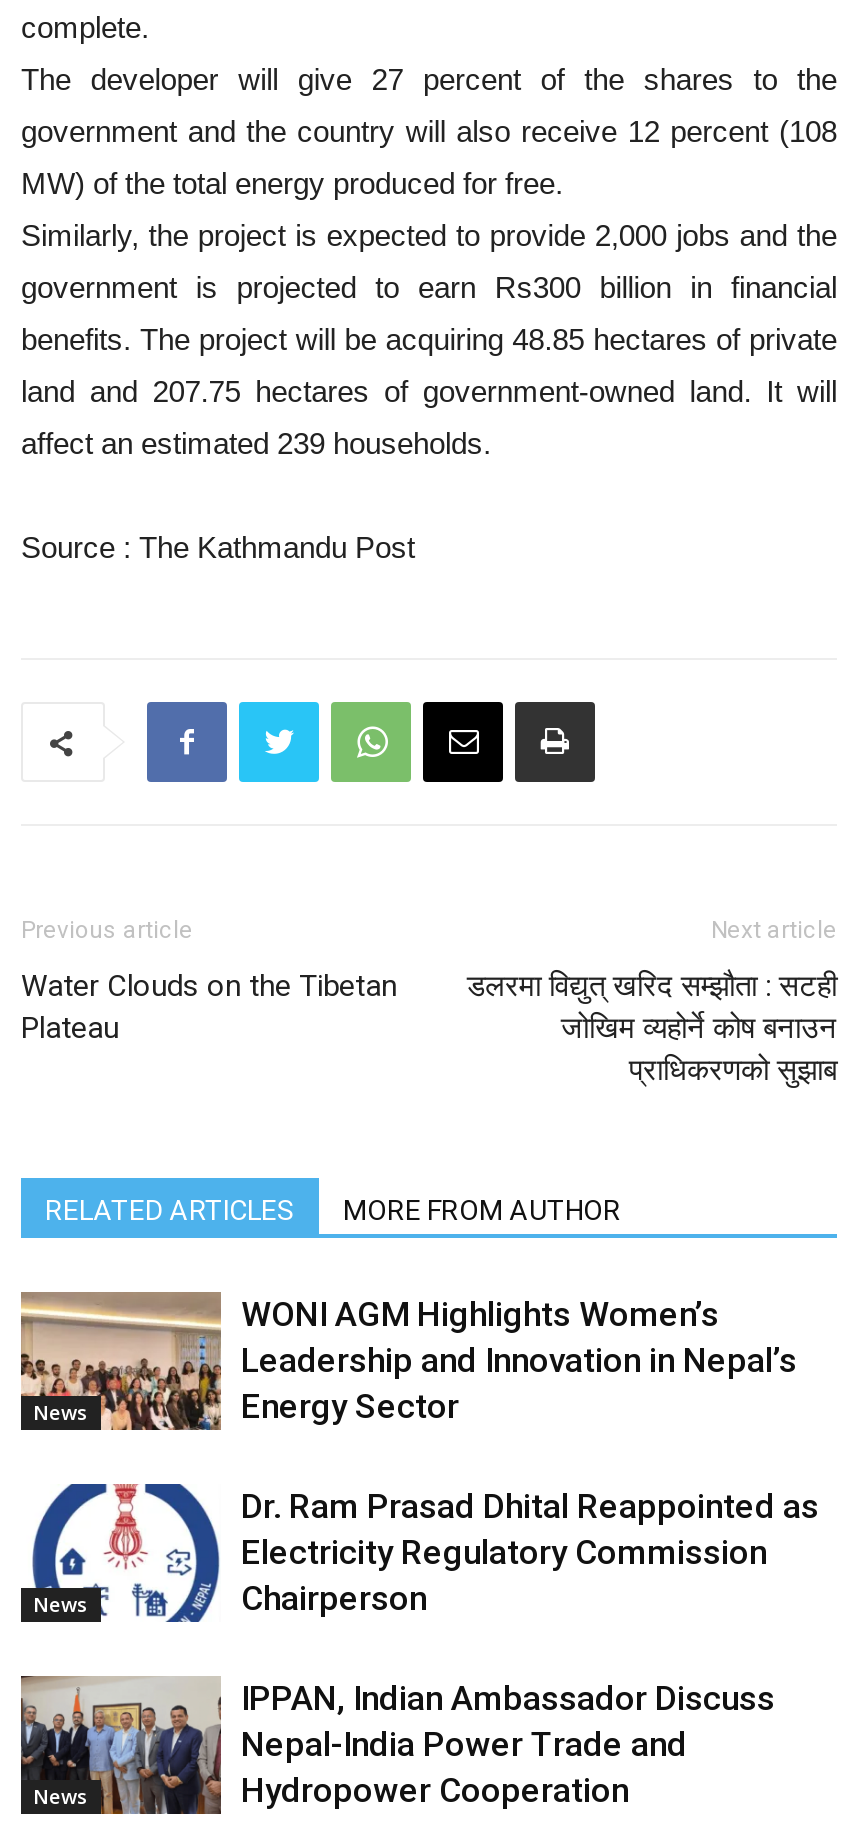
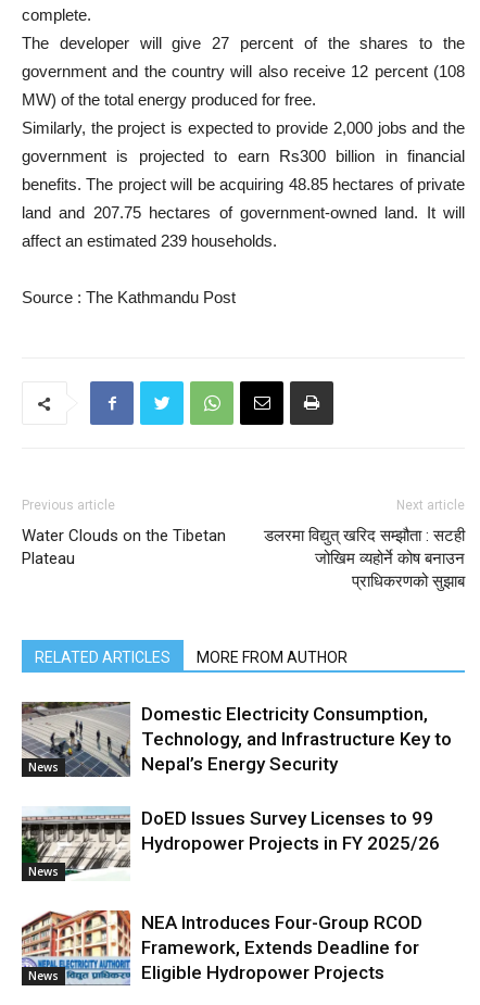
[19,1290,797,1432] [image] | WONI AGM Highlights Women’s | Leadership and Innovation in Nepal’s | Energy Sector -> [21,701,452,778] [image] | Domestic Electricity Consumption, | Technology, and Infrastructure Key to | Nepal’s Energy Security
[21,1482,819,1624] [image] | Dr. Ram Prasad Dhital Reappointed as | Electricity Regulatory Commission | Chairperson -> [21,806,440,881] [image] | DoED Issues Survey Licenses to 99 | Hydropower Projects in FY 2025/26
[19,1674,775,1816] [image] | IPPAN, Indian Ambassador Discuss | Nepal-India Power Trade and | Hydropower Cooperation -> [21,910,422,987] [image] | NEA Introduces Four-Group RCOD | Framework, Extends Deadline for | Eligible Hydropower Projects

